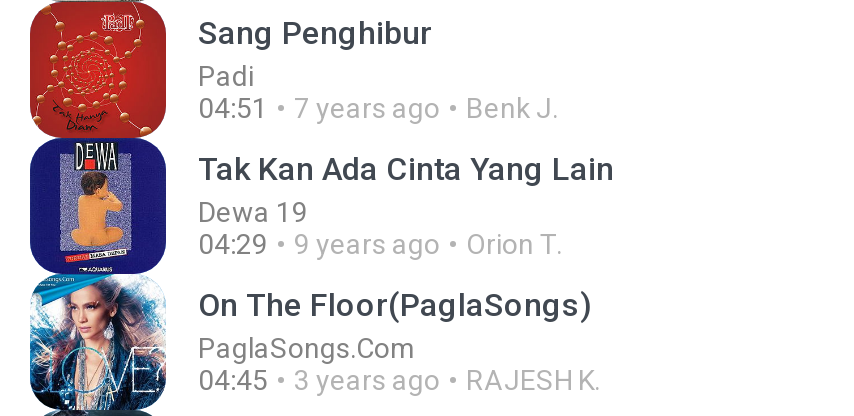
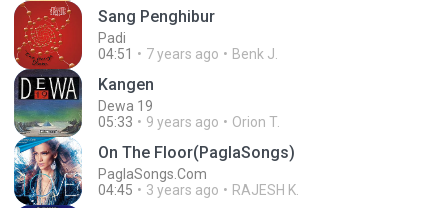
[28,138,614,276] [image] | Tak Kan Ada Cinta Yang Lain -> [13,69,154,138] [image] | Kangen
[198,228,562,260] 04:29 9 years ago Orion T. -> [98,114,280,130] 05:33 9 years ago Orion T.

